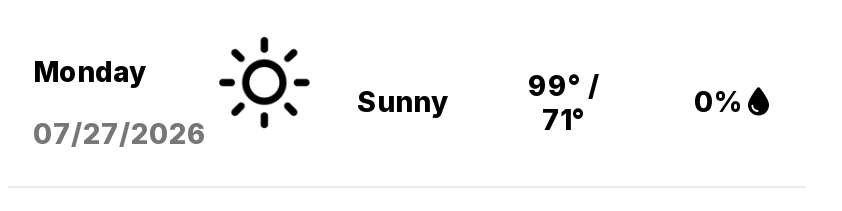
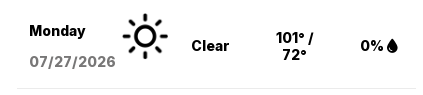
[357,69,600,137] Sunny | 99° / | 71° -> [191,29,314,63] Clear | 101° / | 72°

